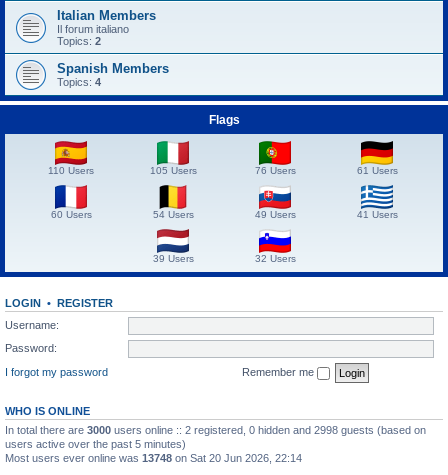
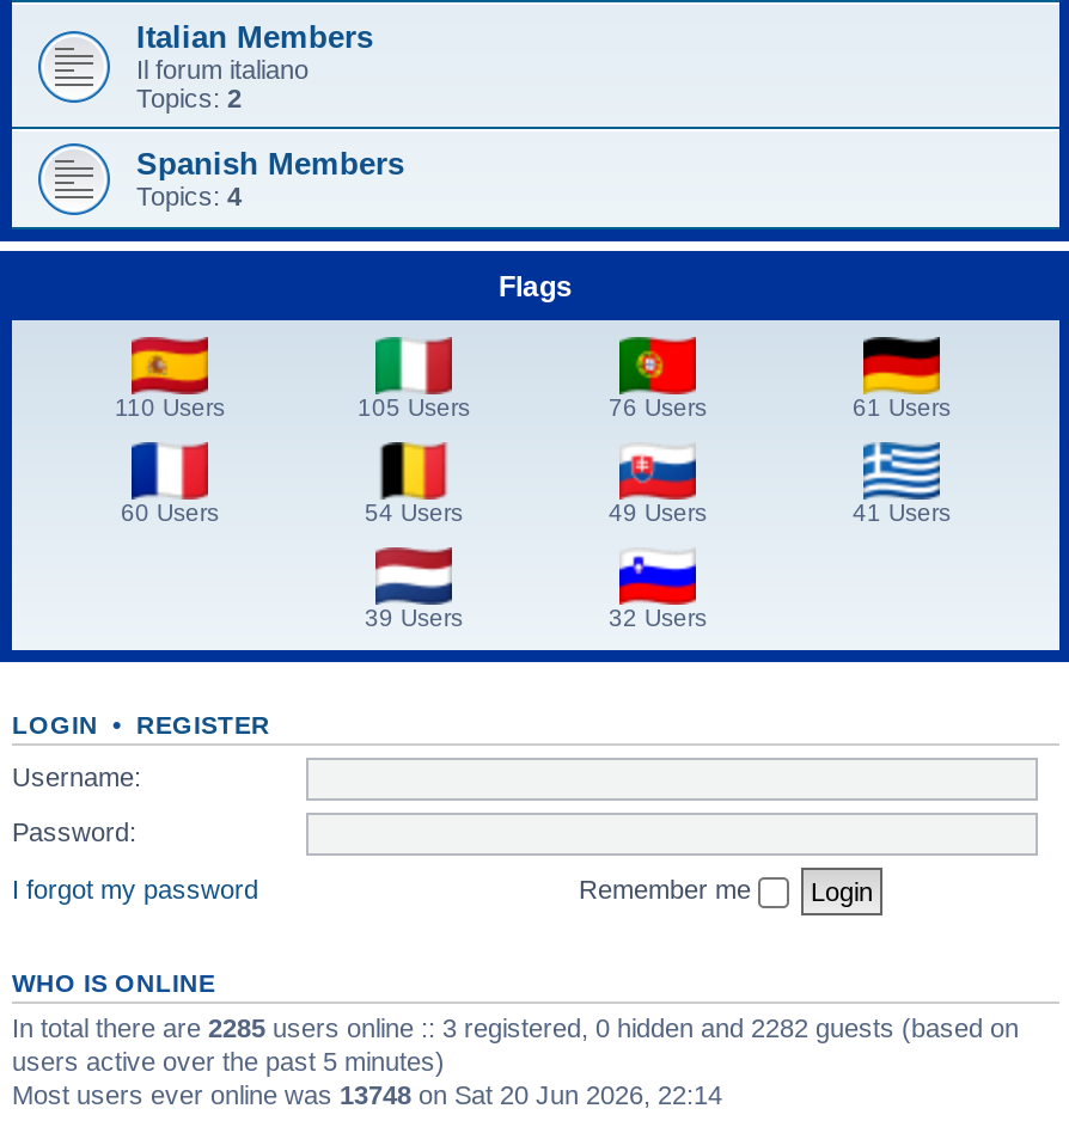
[5,424,426,436] In total there are 3000 users online :: 2 registered, 0 hidden and 2998 guests (based on -> [12,1013,1019,1042] In total there are 2285 users online :: 3 registered, 0 hidden and 2282 guests (based on

